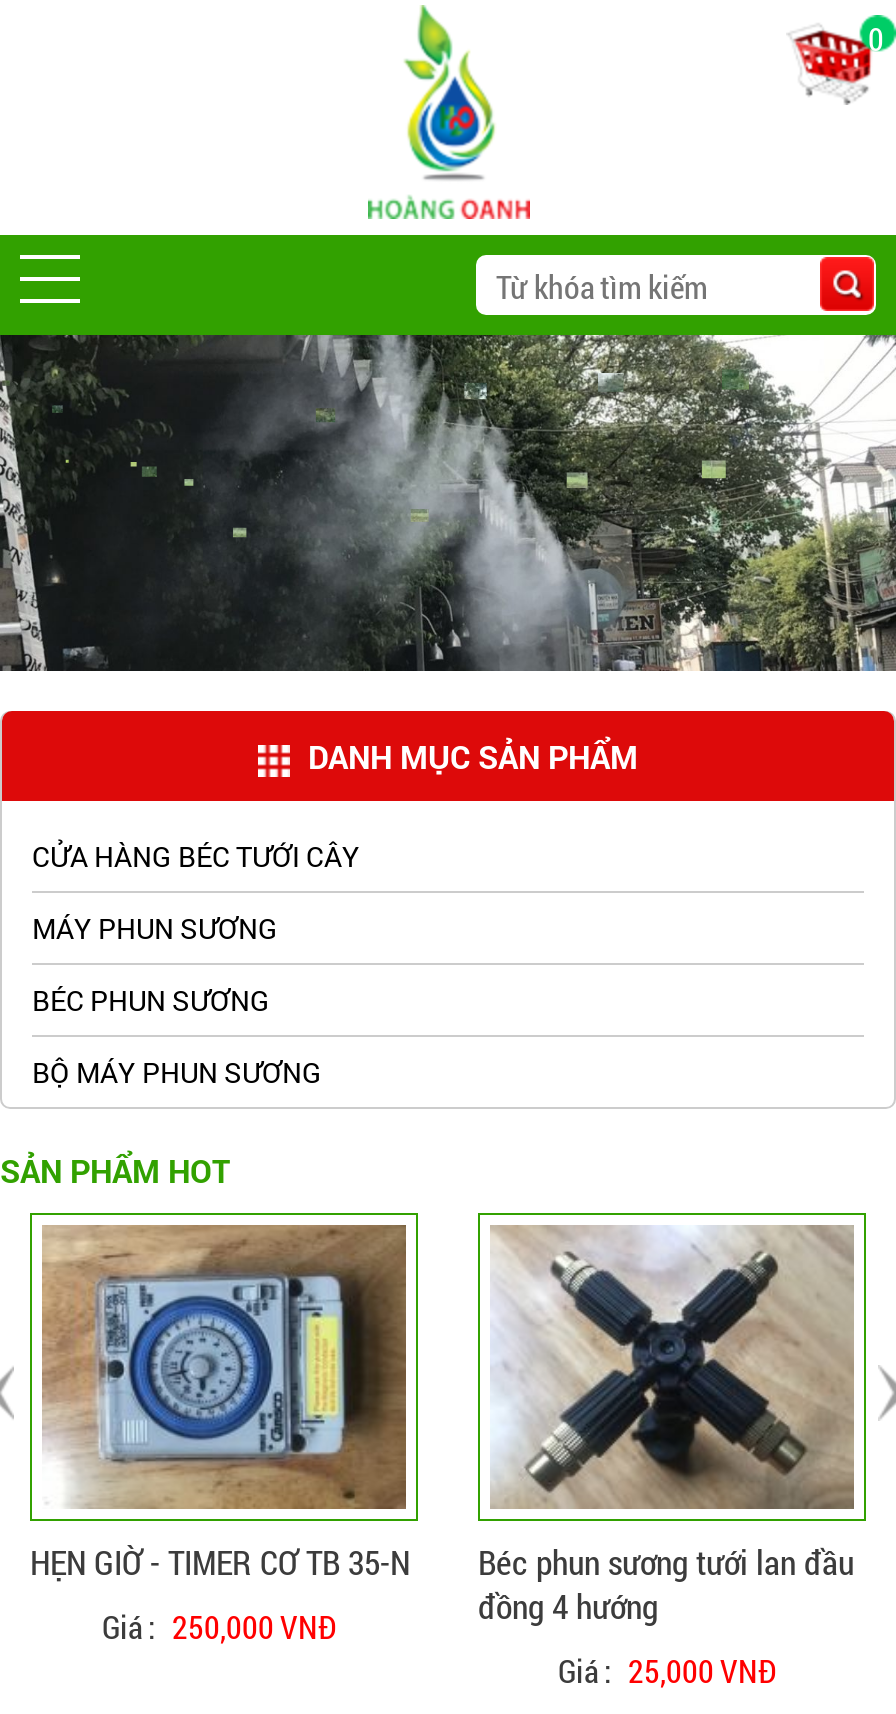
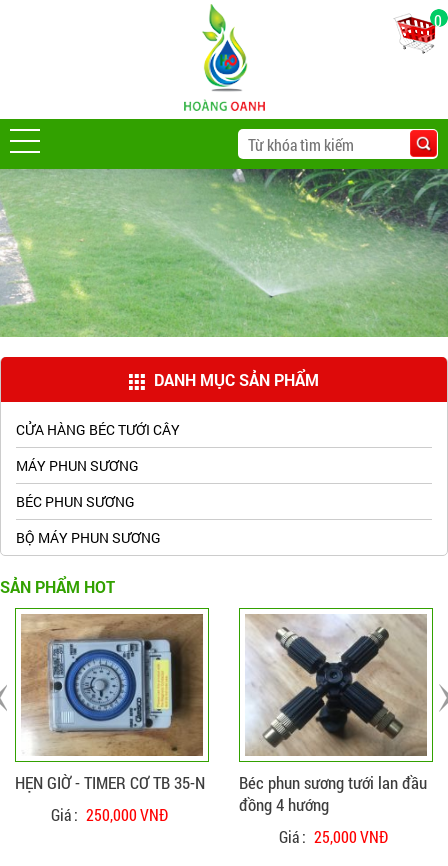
[6,333,890,673] [image] -> [3,168,445,338] [image]

